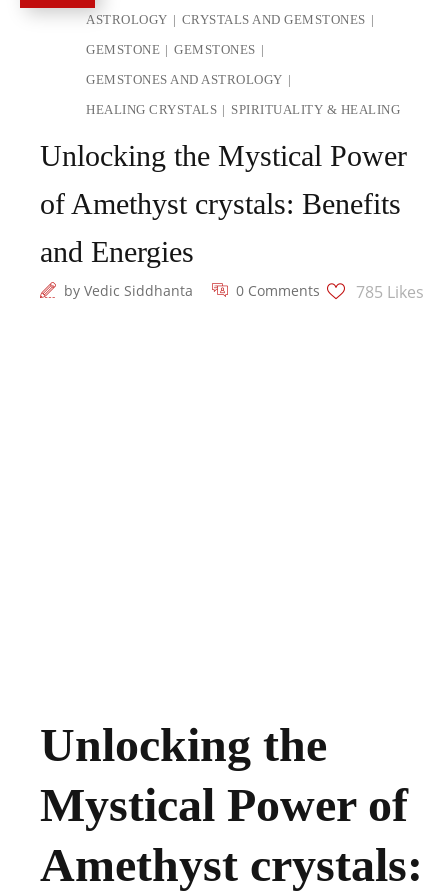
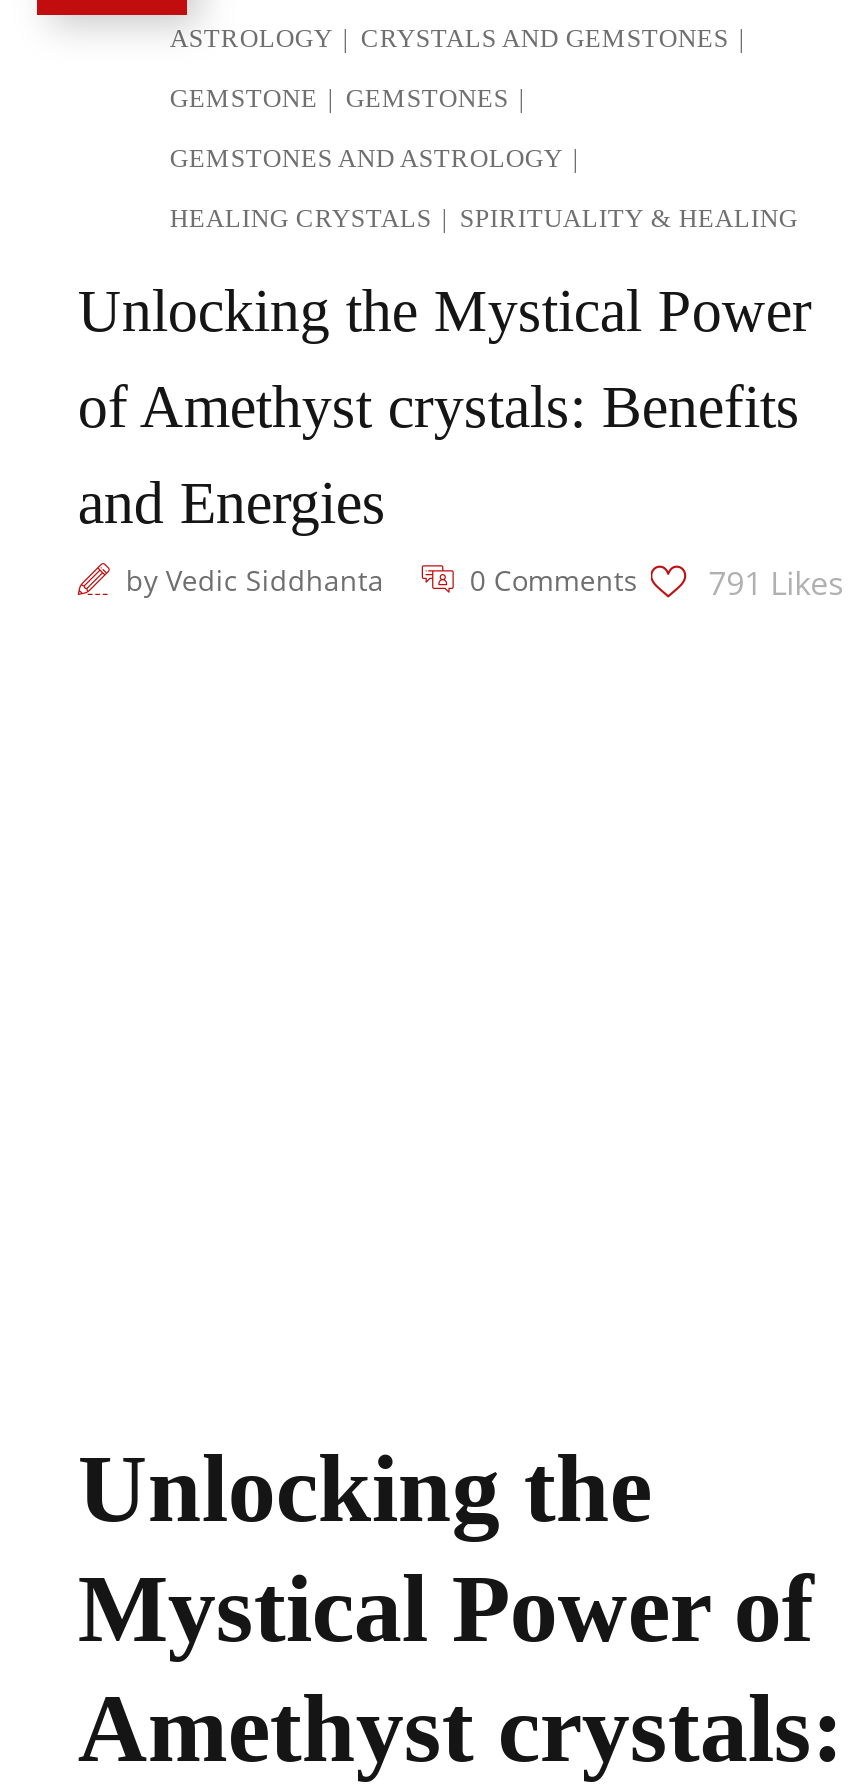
[236,281,424,303] 0 Comments 785 Likes -> [470,561,844,605] 0 Comments 791 Likes

